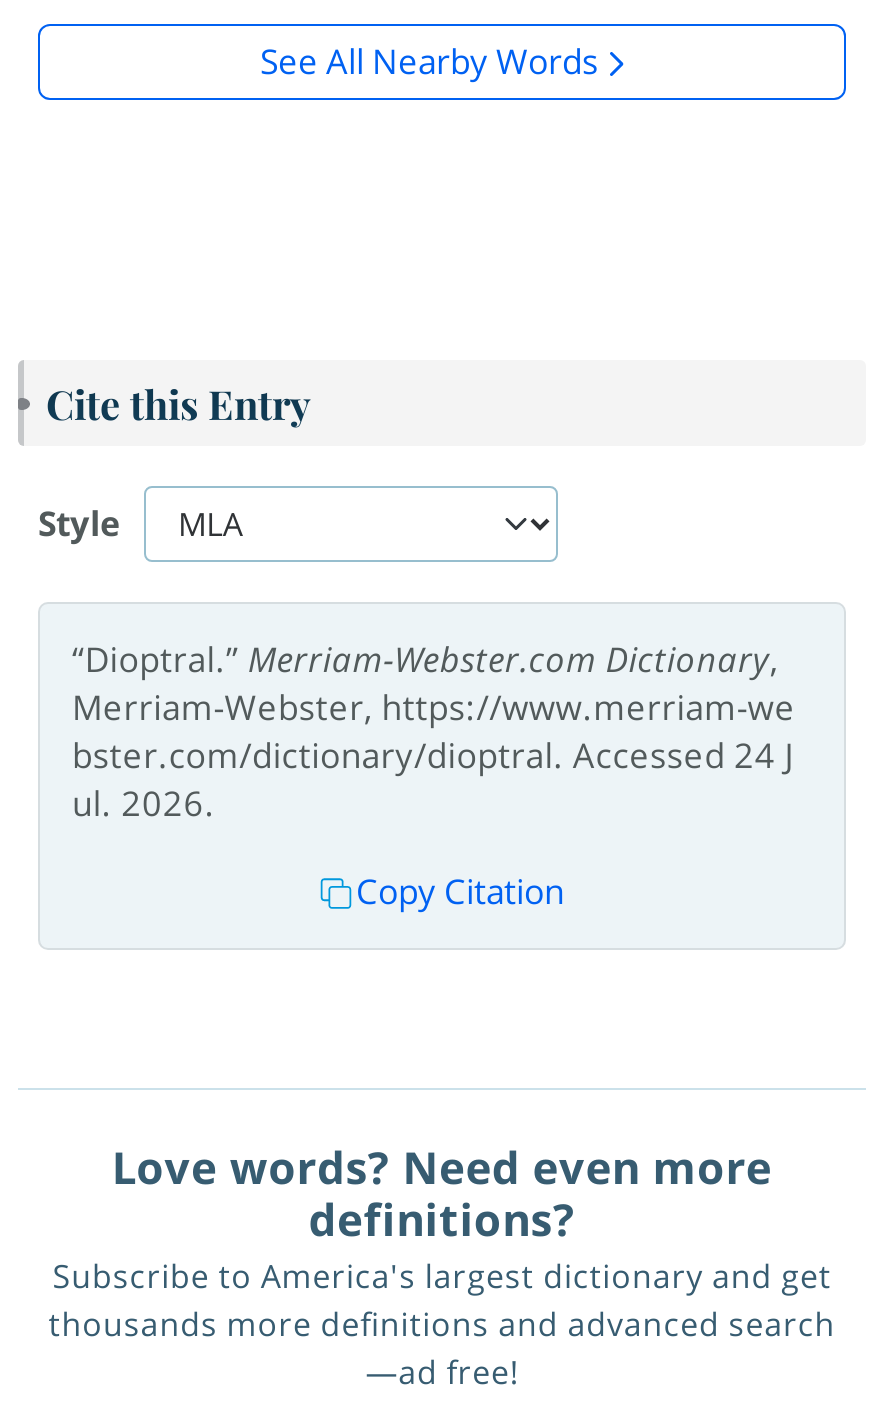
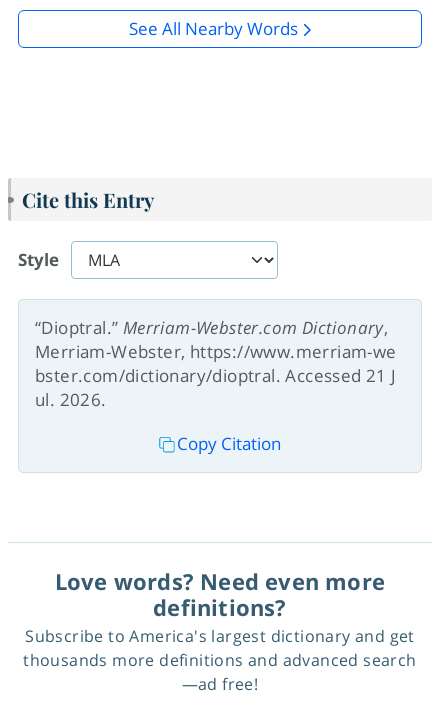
[72,732,795,778] bster.com/dictionary/dioptral. Accessed 24 J -> [35,364,397,387] bster.com/dictionary/dioptral. Accessed 21 J

